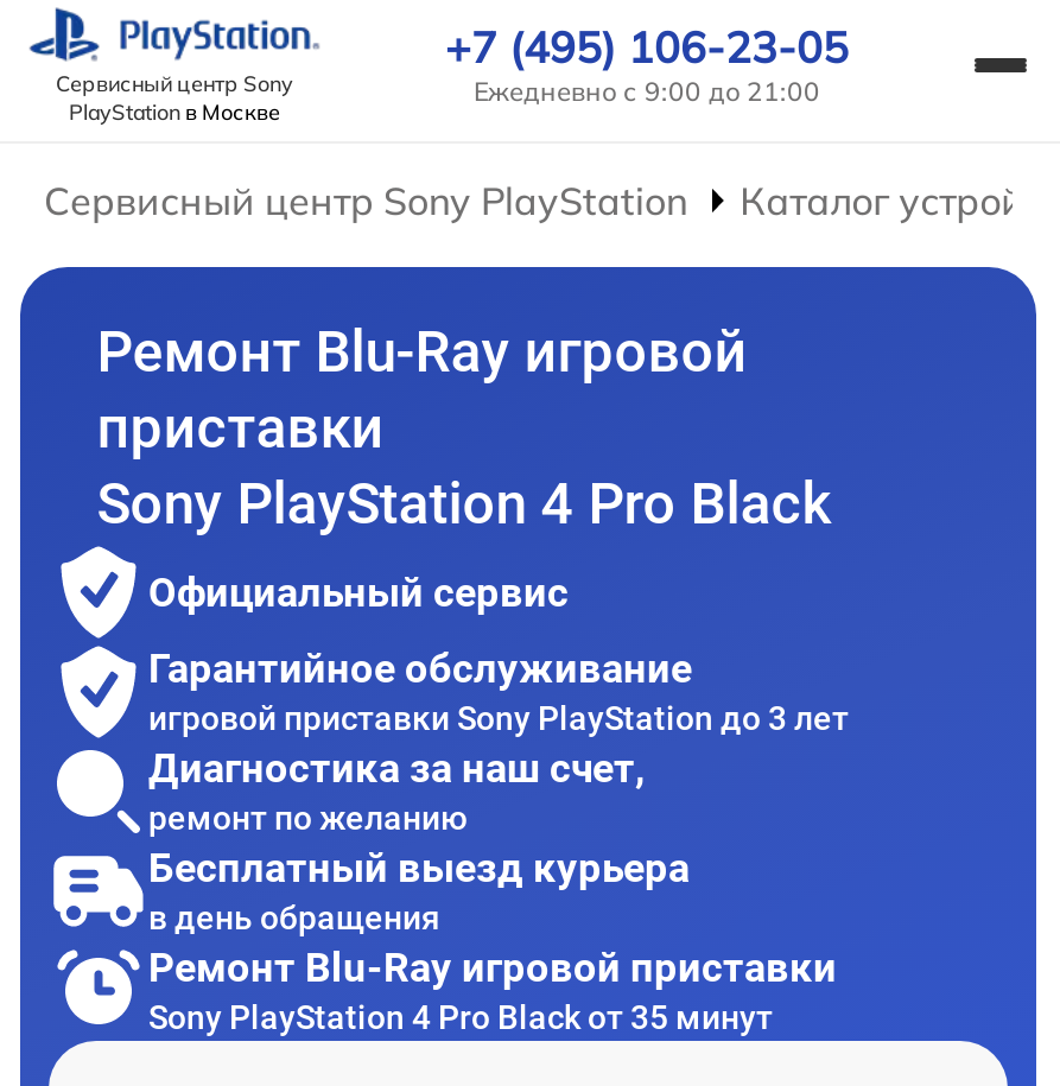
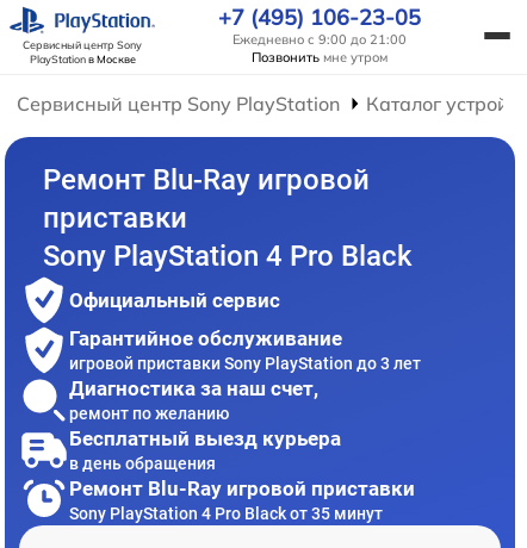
none -> [252,49,387,66] Позвонить мне утром

